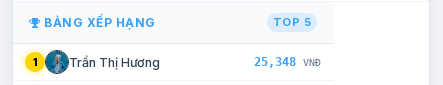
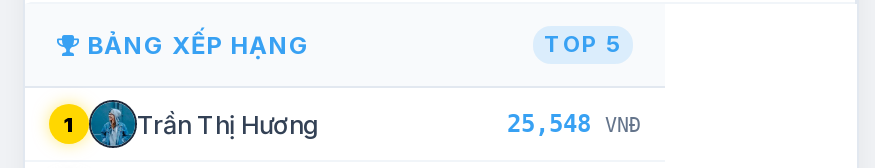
[254,54,321,68] 25,348 VNĐ -> [507,109,641,137] 25,548 VNĐ

